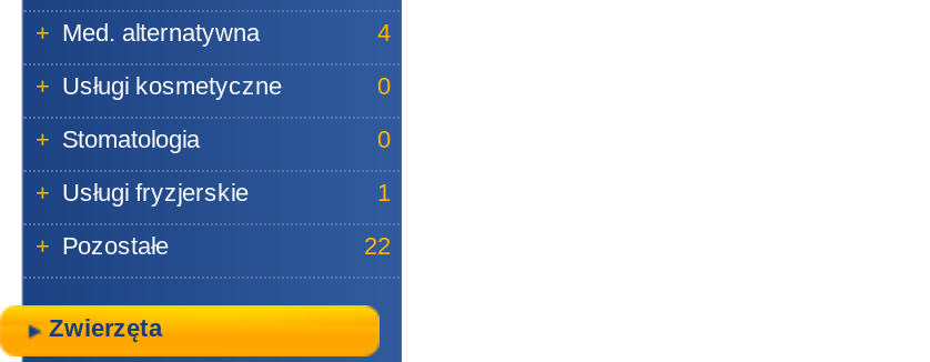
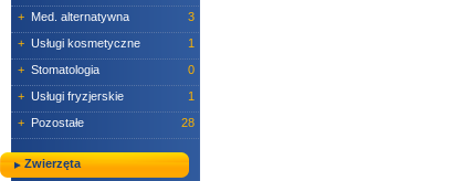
[377,19,391,46] 4 -> [188,10,195,23] 3
[377,72,391,99] 0 -> [188,36,195,50] 1
[364,232,391,259] 22 -> [181,116,195,129] 28

